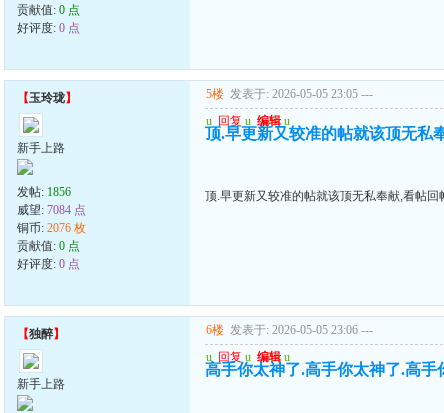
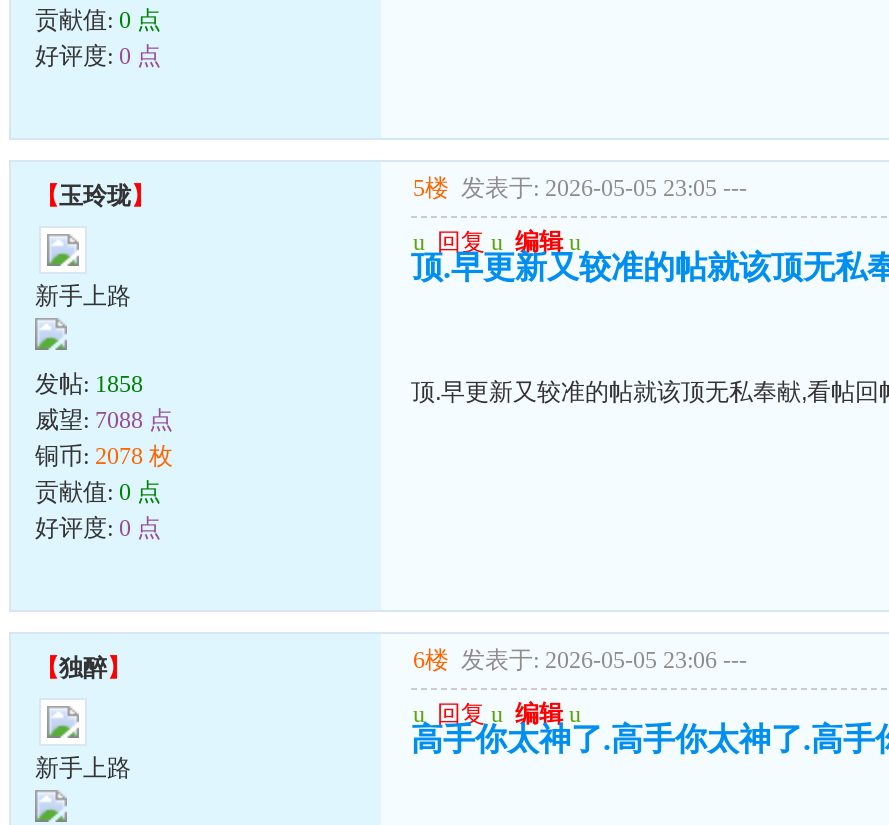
[17,185,71,199] 发帖: 1856 -> [35,370,143,398] 发帖: 1858
[17,203,86,217] 威望: 7084 点 -> [35,406,173,434] 威望: 7088 点
[17,221,86,235] 铜币: 2076 枚 -> [35,442,173,470] 铜币: 2078 枚

